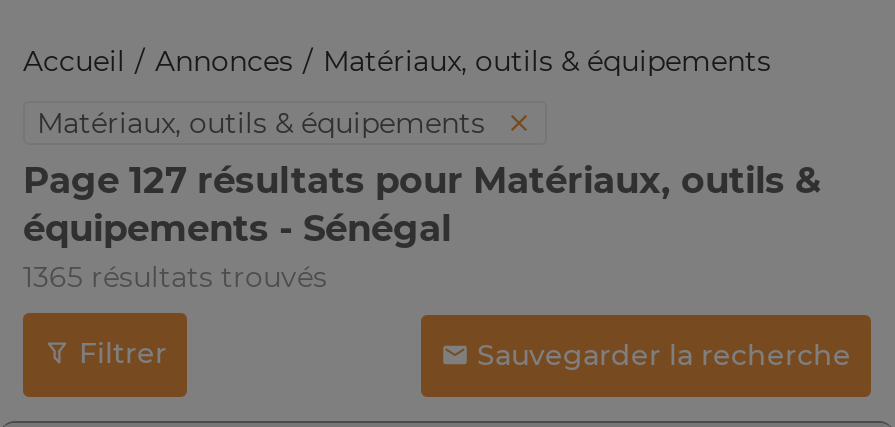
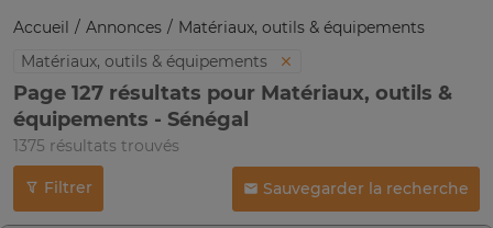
[23,260,327,296] 1365 résultats trouvés -> [13,136,179,156] 1375 résultats trouvés

